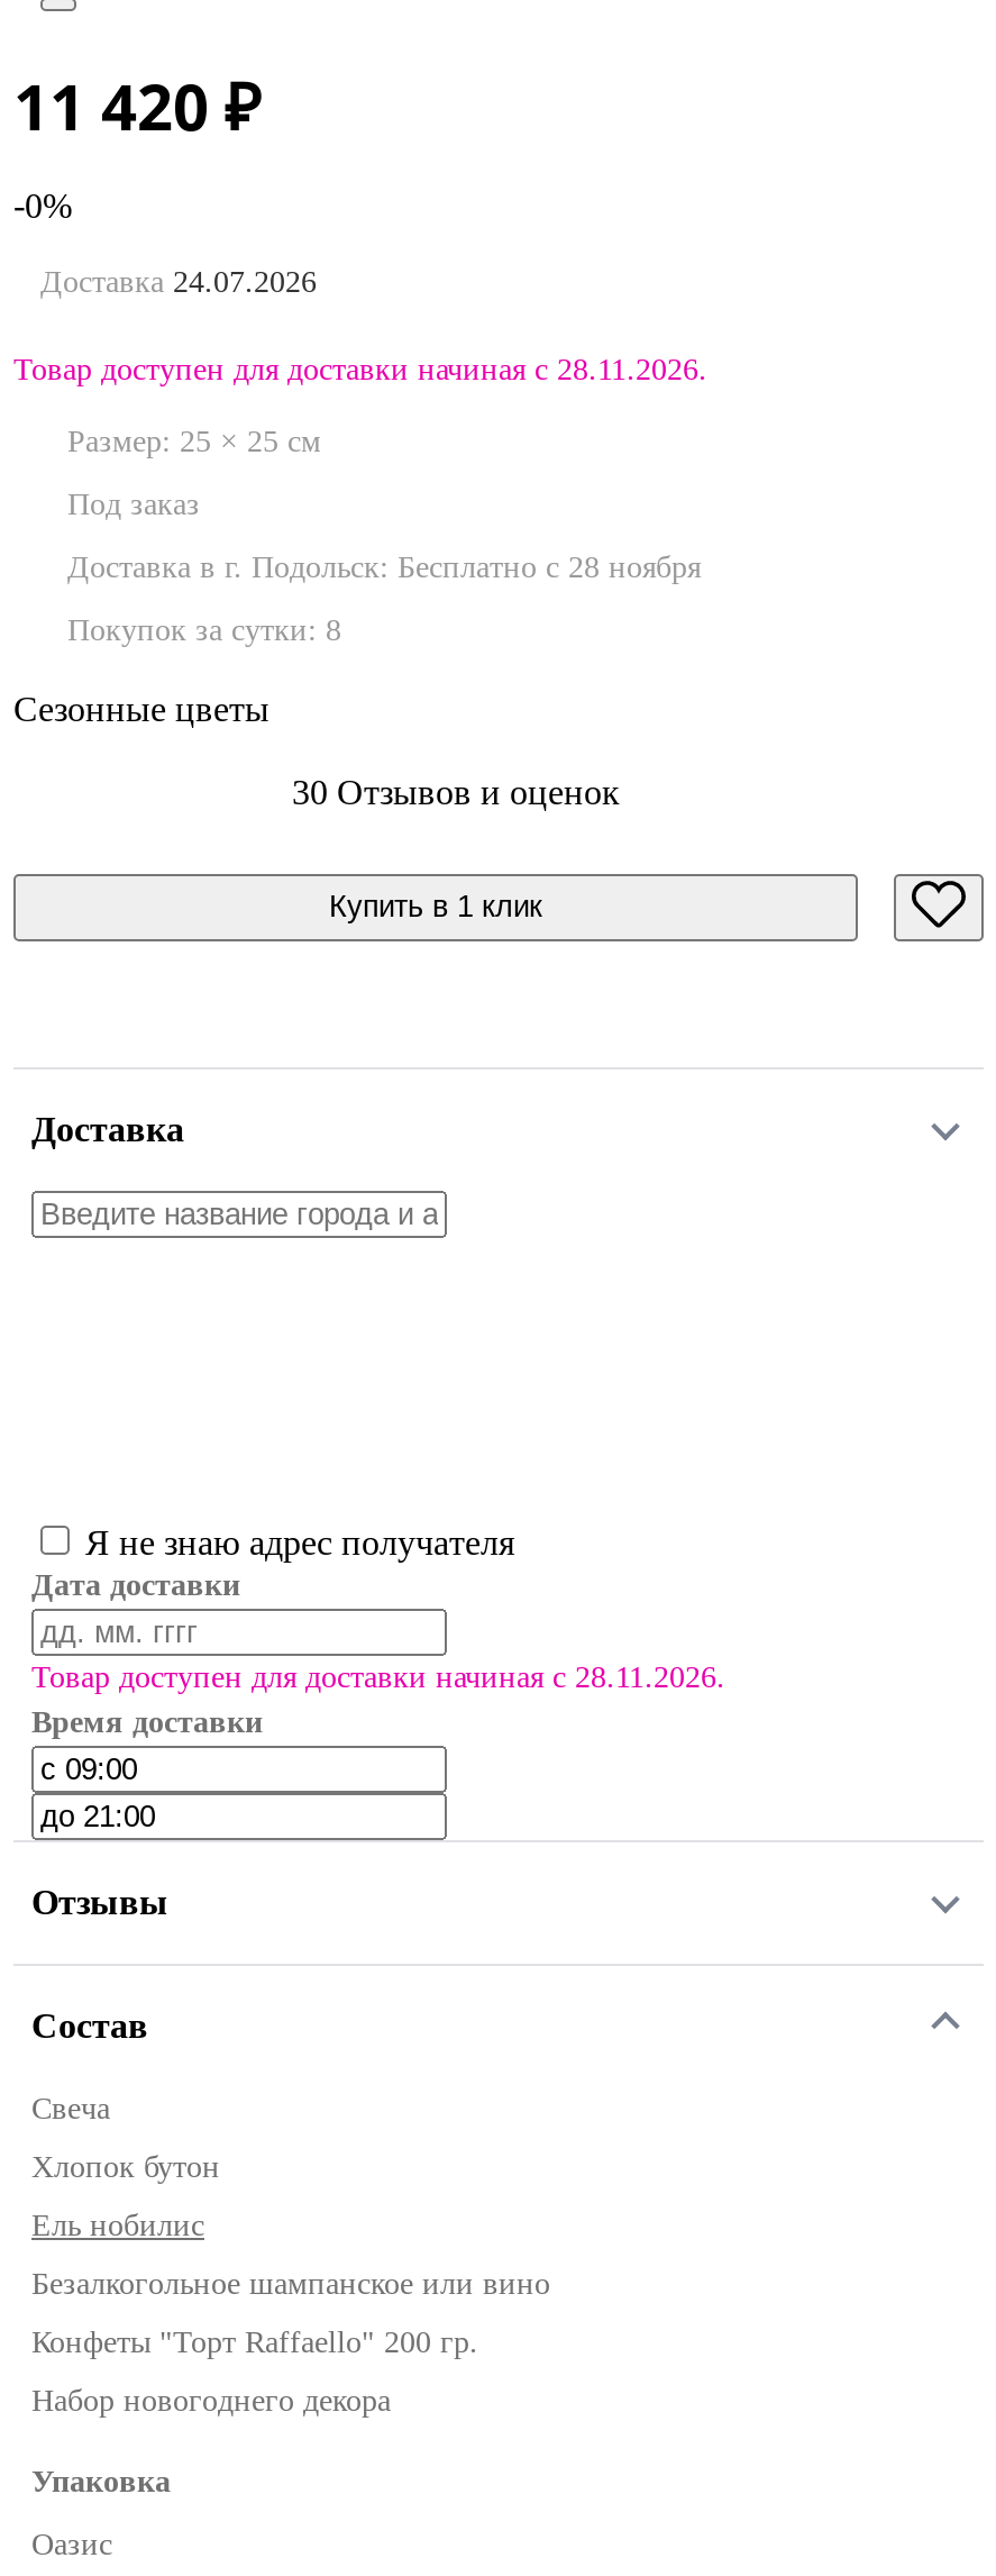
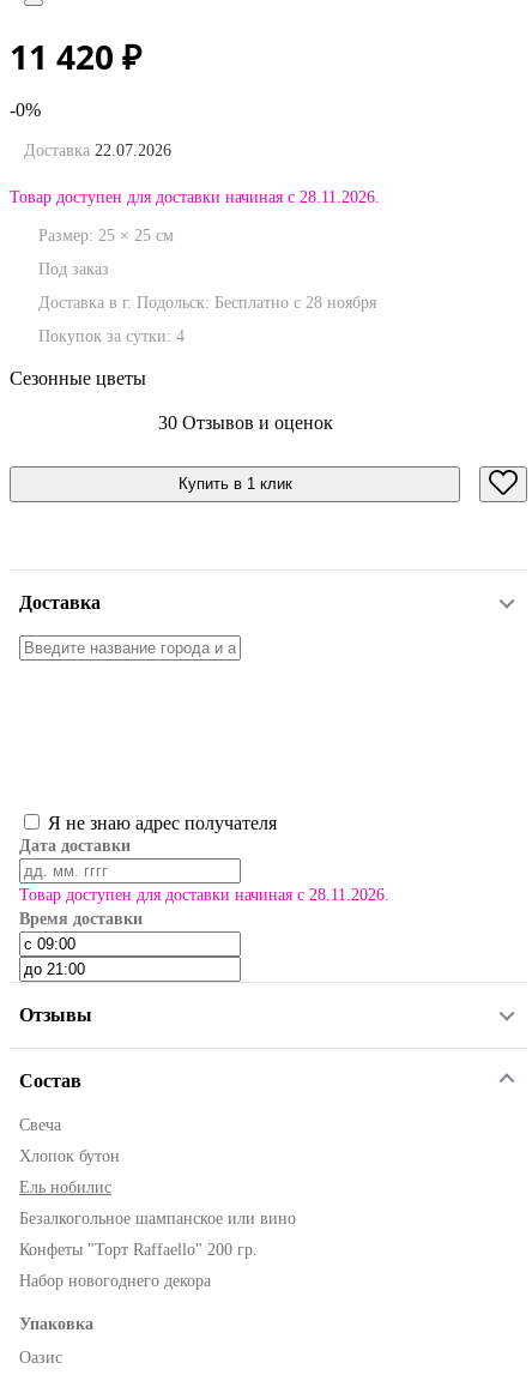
[40,265,317,298] Доставка 24.07.2026 -> [24,141,171,159] Доставка 22.07.2026
[67,613,341,647] Покупок за сутки: 8 -> [38,327,185,345] Покупок за сутки: 4

